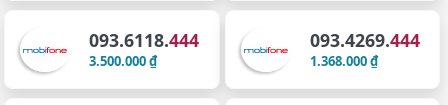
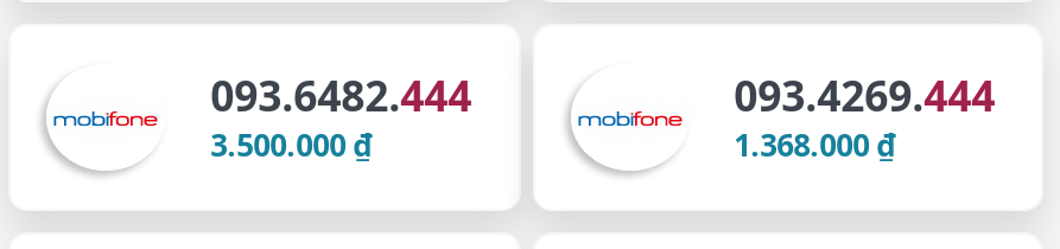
[89,28,199,52] 093.6118.444 -> [210,68,471,124] 093.6482.444

